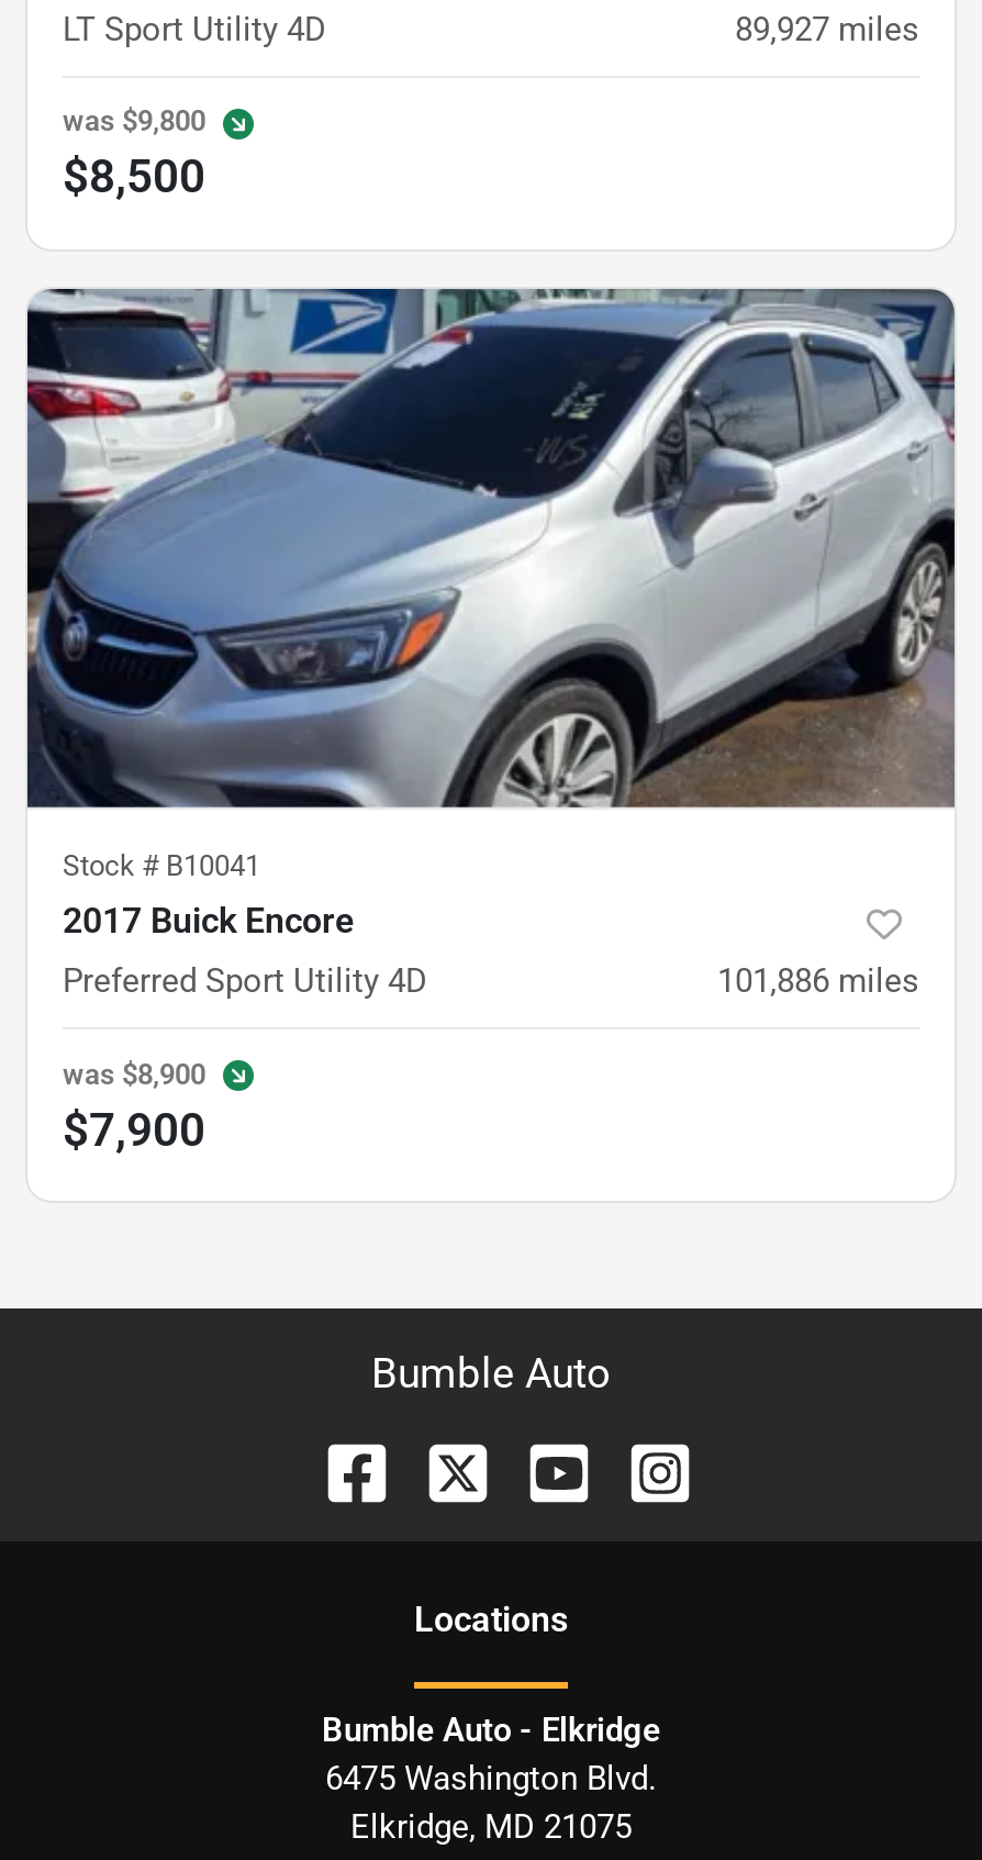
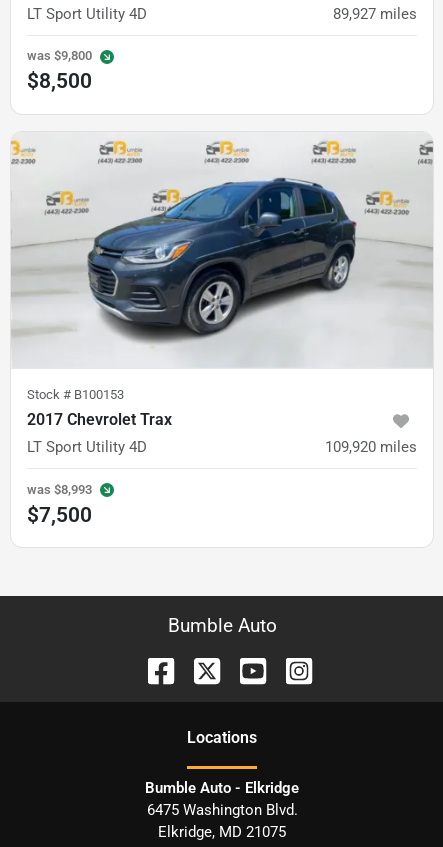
[25,287,957,942] [image] | Stock #B10041 | 2017 Buick Encore -> [10,132,433,429] [image] | Stock #B100153 | 2017 Chevrolet Trax
[63,962,919,1001] Preferred Sport Utility 4D | 101,886 miles -> [27,438,417,456] LT Sport Utility 4D | 109,920 miles
[63,1057,205,1156] was $8,900 | $7,900 -> [27,482,92,527] was $8,993 | $7,500

